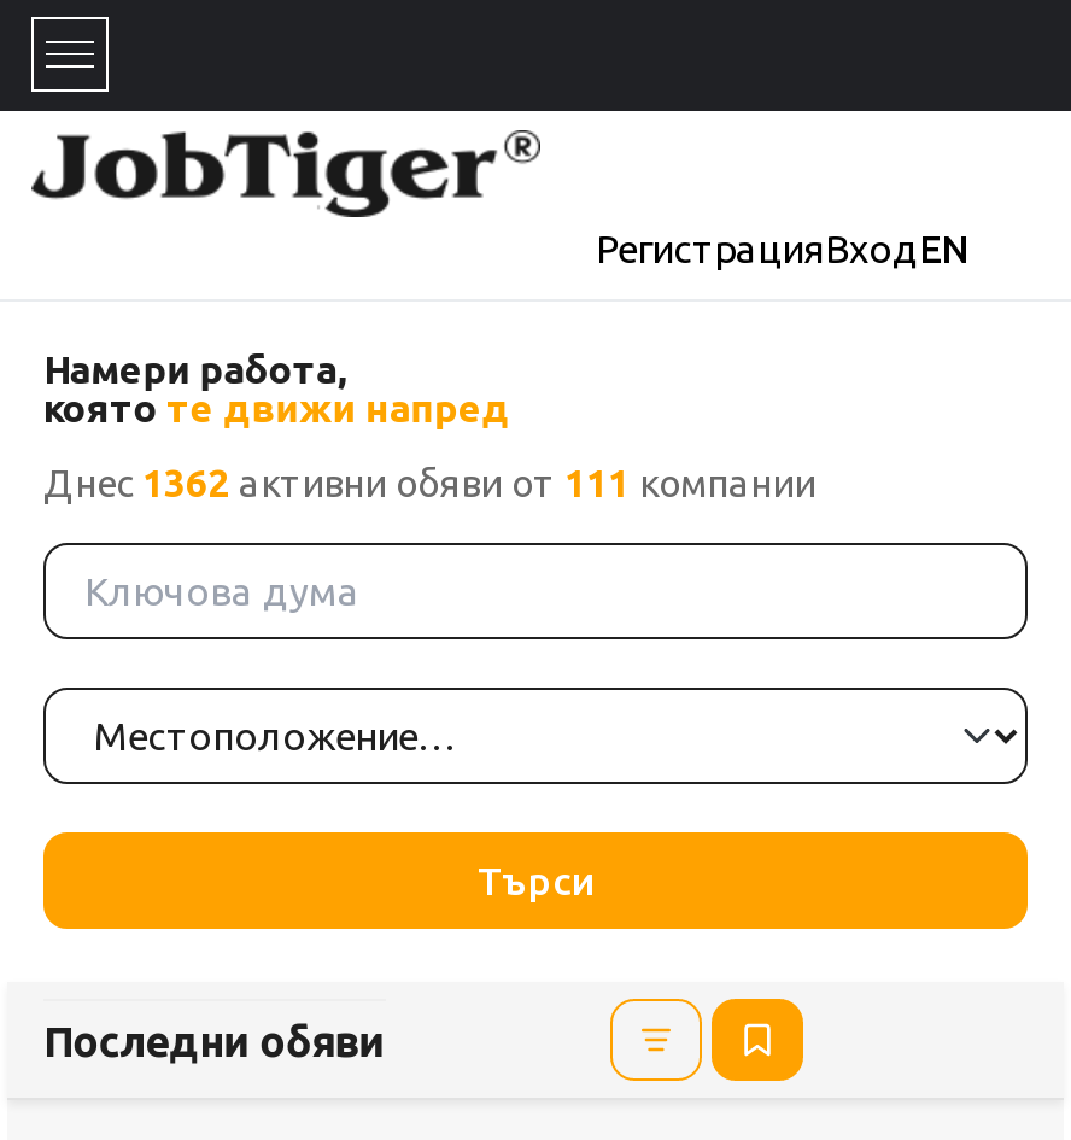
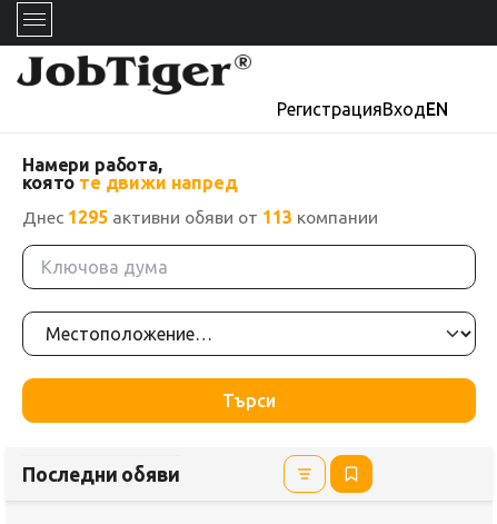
[43,461,815,504] Днес 1362 активни обяви от 111 компании -> [22,207,378,227] Днес 1295 активни обяви от 113 компании

